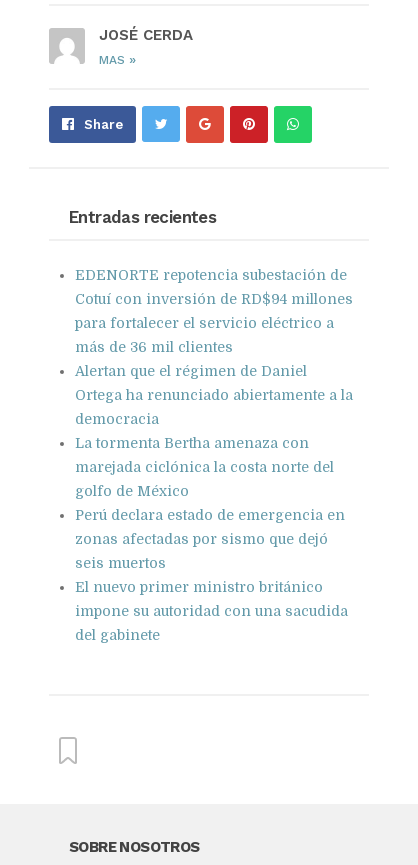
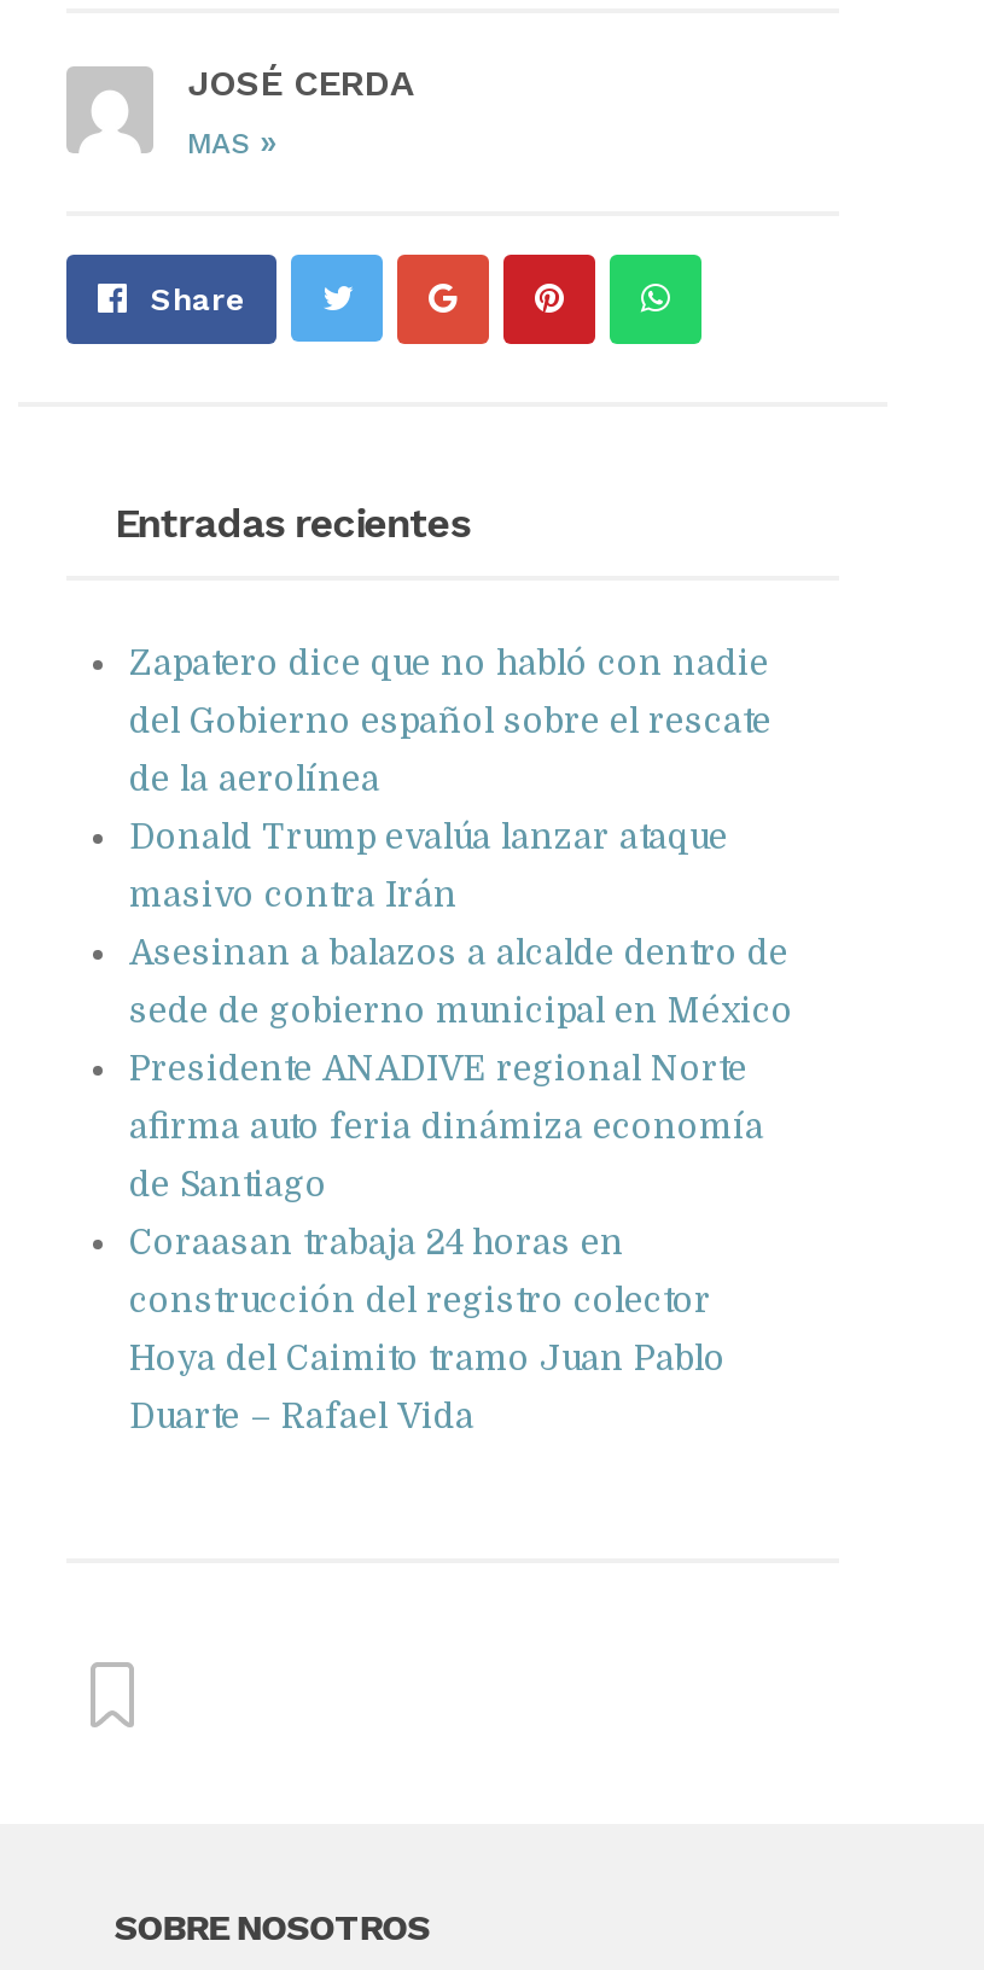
[75,266,353,642] EDENORTE repotencia subestación de | Cotuí con inversión de RD$94 millones | para fortalecer el servicio eléctrico a | más de 36 mil clientes | Alertan que el régimen de Daniel | Ortega ha renunciado abiertamente a la | democracia | La tormenta Bertha amenaza con | marejada ciclónica la costa norte del | golfo de México | Perú declara estado de emergencia en | zonas afectadas por sismo que dejó | seis muertos | El nuevo primer ministro británico | impone su autoridad con una sacudida | del gabinete -> [129,642,793,1434] Zapatero dice que no habló con nadie | del Gobierno español sobre el rescate | de la aerolínea | Donald Trump evalúa lanzar ataque | masivo contra Irán | Asesinan a balazos a alcalde dentro de | sede de gobierno municipal en México | Presidente ANADIVE regional Norte | afirma auto feria dinámiza economía | de Santiago | Coraasan trabaja 24 horas en | construcción del registro colector | Hoya del Caimito tramo Juan Pablo | Duarte – Rafael Vida

